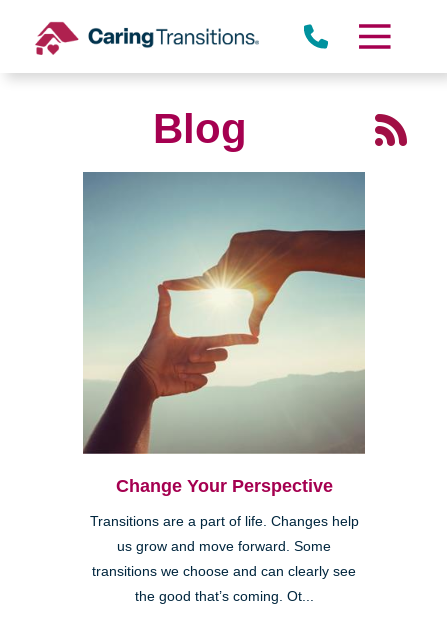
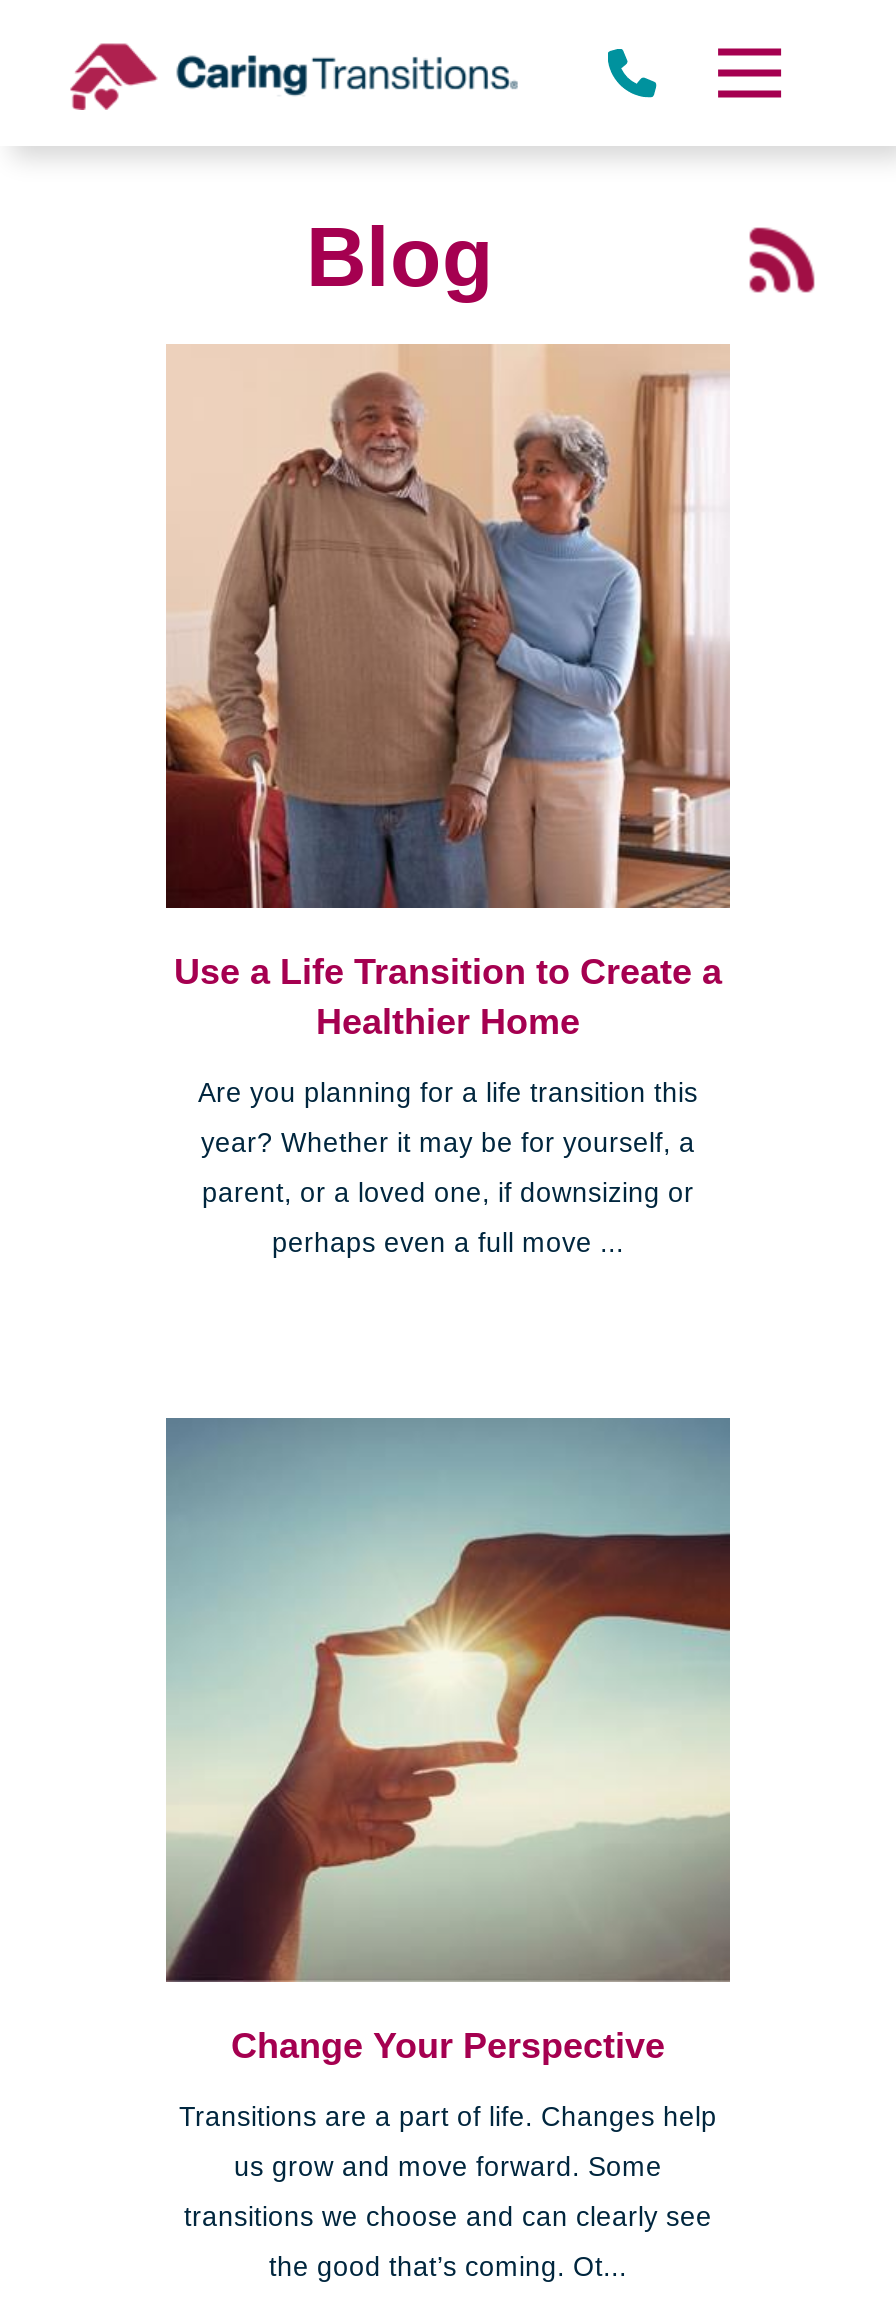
none -> [164,344,730,1257] [image] | Use a Life Transition to Create a | Healthier Home | Are you planning for a life transition this | year? Whether it may be for yourself, a | parent, or a loved one, if downsizing or | perhaps even a full move ...

